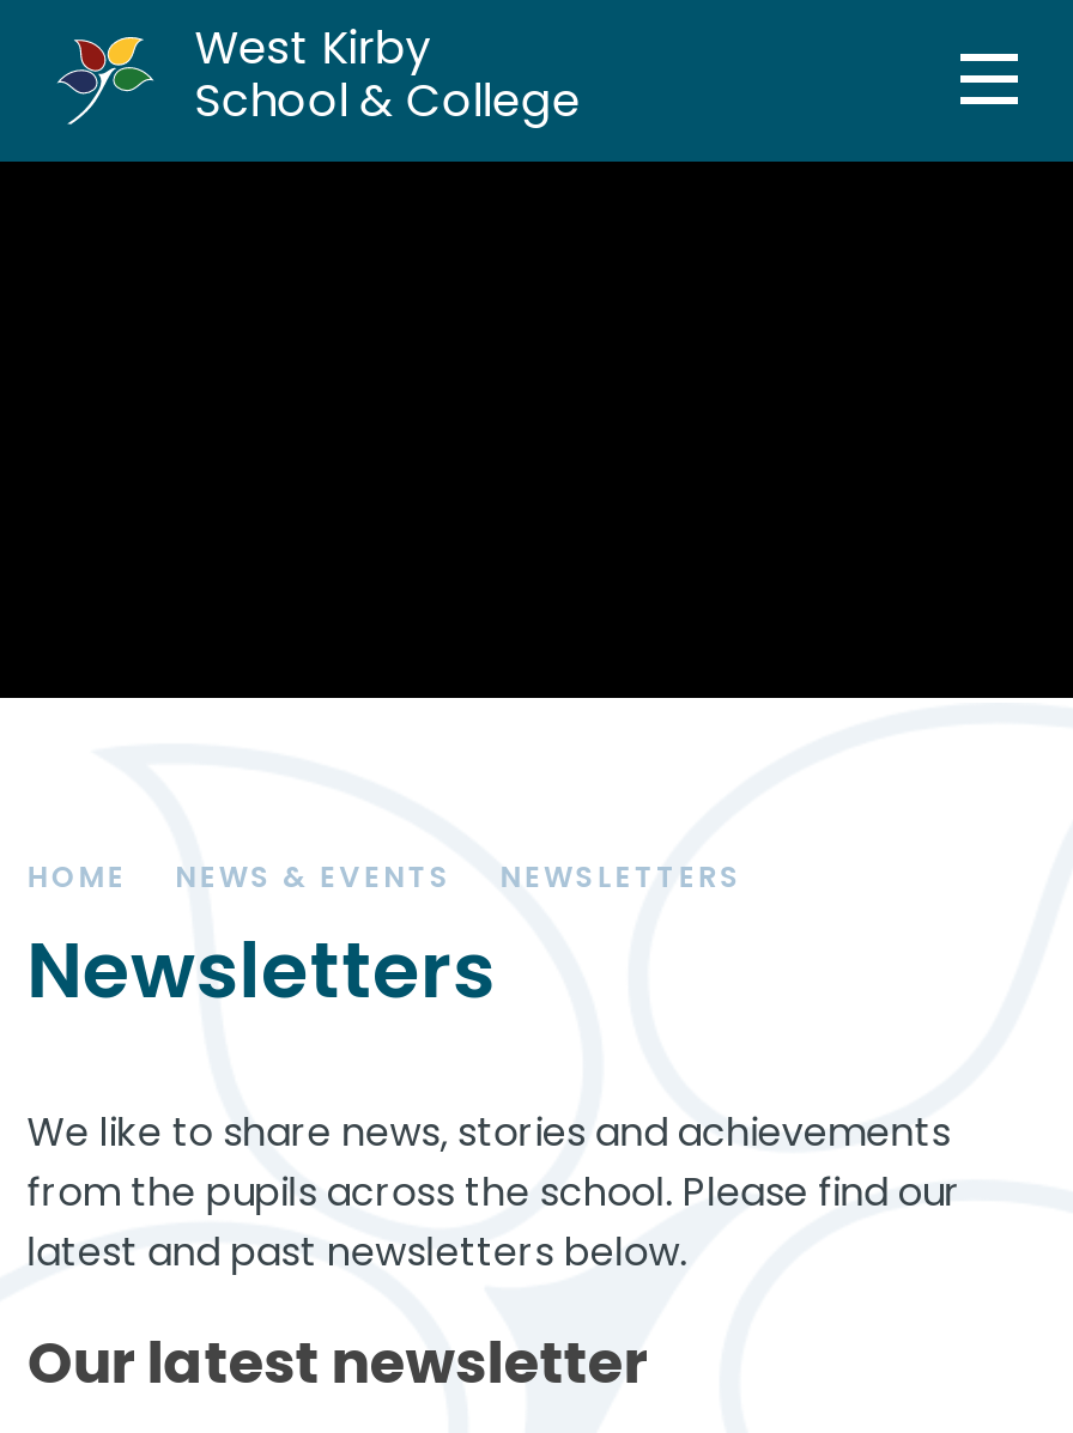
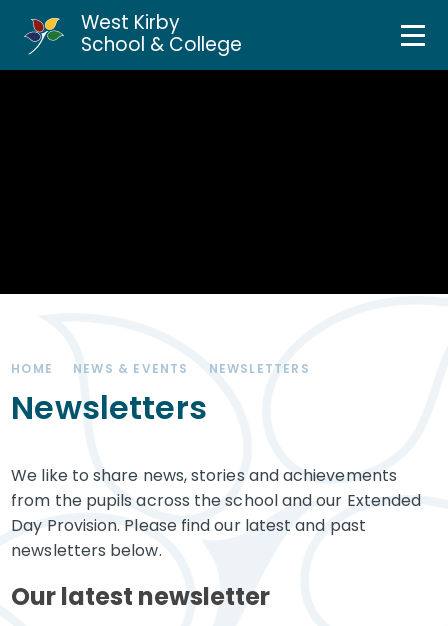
[27,1165,961,1280] from the pupils across the school. Please find our | latest and past newsletters below. -> [11,489,421,562] from the pupils across the school and our Extended | Day Provision. Please find our latest and past | newsletters below.

